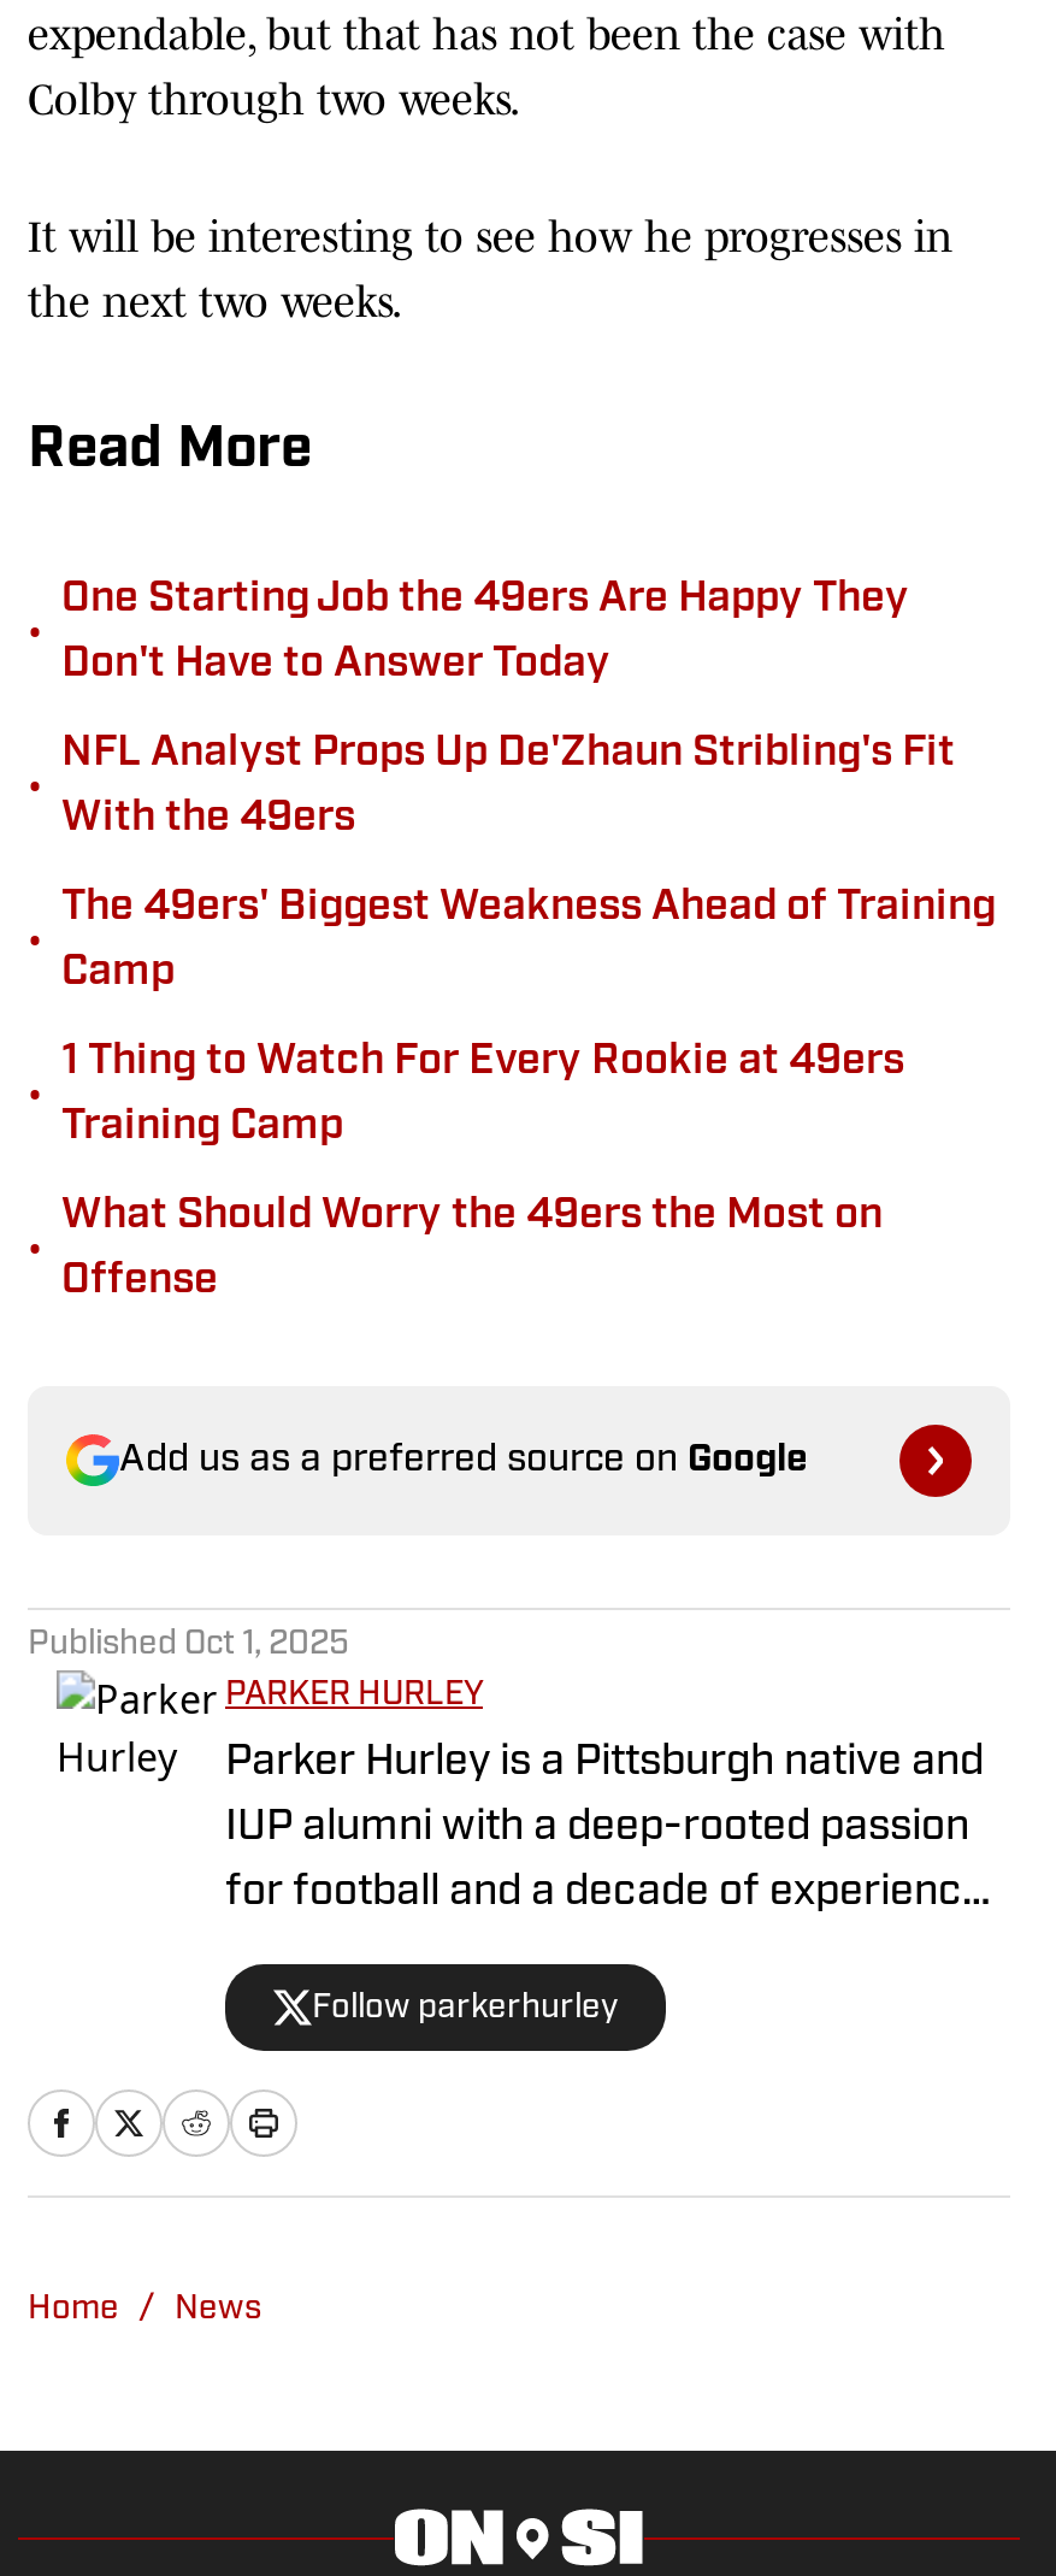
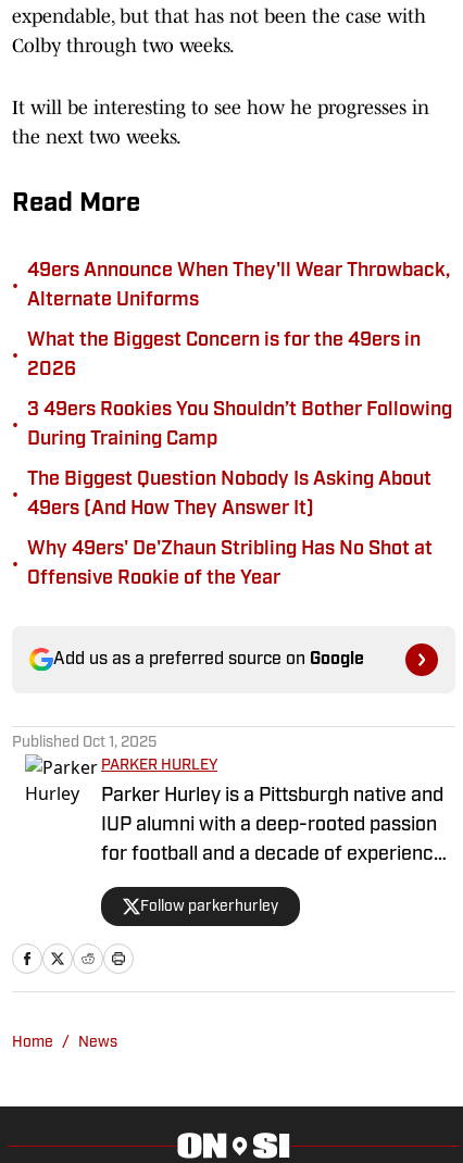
[61,577,909,688] One Starting Job the 49ers Are Happy They | Don't Have to Answer Today -> [27,261,450,311] 49ers Announce When They'll Wear Throwback, | Alternate Uniforms
[61,731,955,842] NFL Analyst Props Up De'Zhaun Stribling's Fit | With the 49ers -> [27,330,421,380] What the Biggest Concern is for the 49ers in | 2026
[61,885,996,996] The 49ers' Biggest Weakness Ahead of Training | Camp -> [27,400,452,450] 3 49ers Rookies You Shouldn’t Bother Following | During Training Camp
[61,1039,904,1150] 1 Thing to Watch For Every Rookie at 49ers | Training Camp -> [27,470,431,520] The Biggest Question Nobody Is Asking About | 49ers (And How They Answer It)
[61,1193,883,1304] What Should Worry the 49ers the Most on | Offense -> [27,539,433,589] Why 49ers' De'Zhaun Stribling Has No Shot at | Offensive Rookie of the Year

